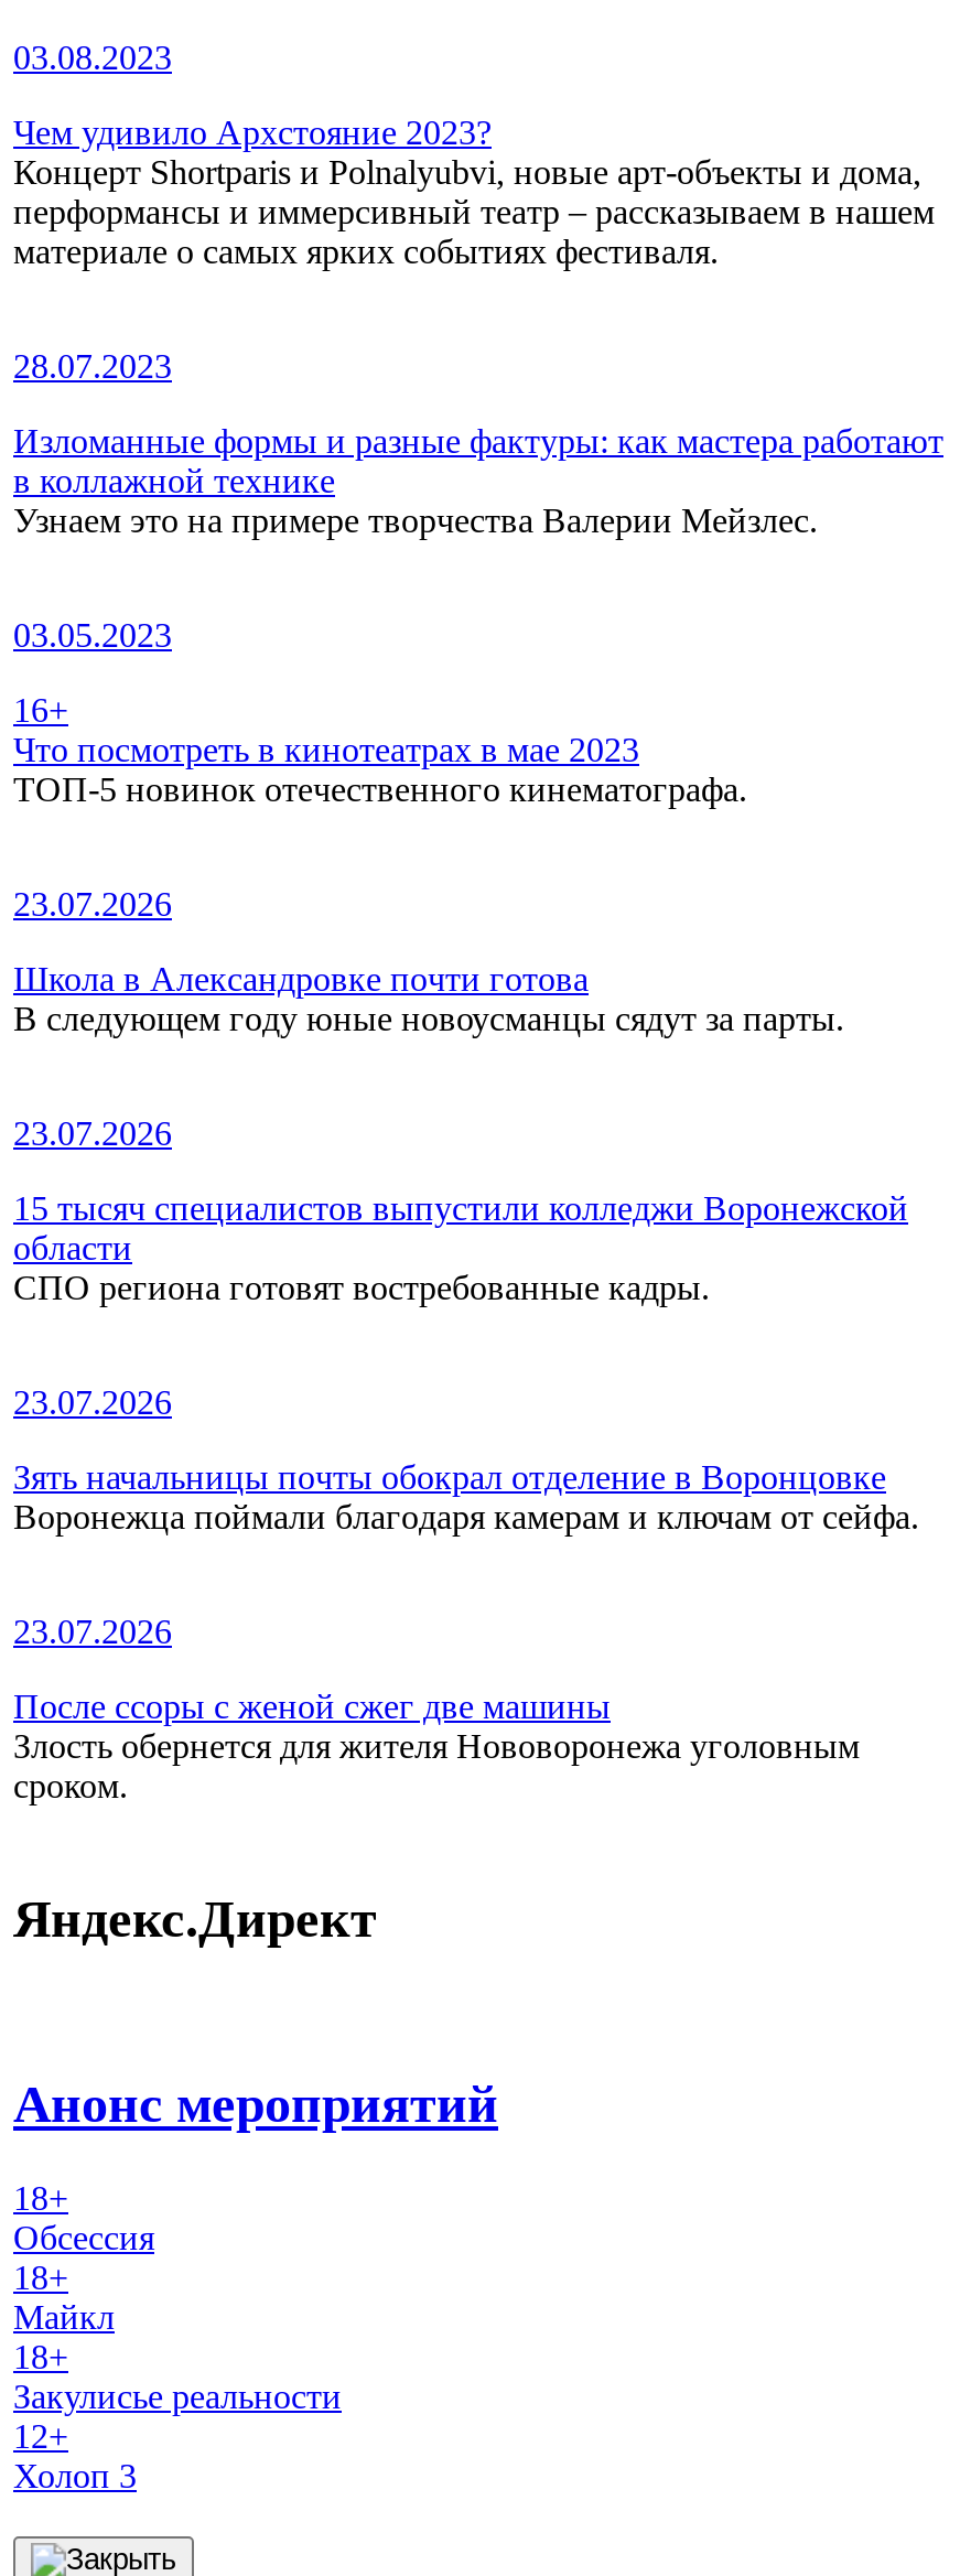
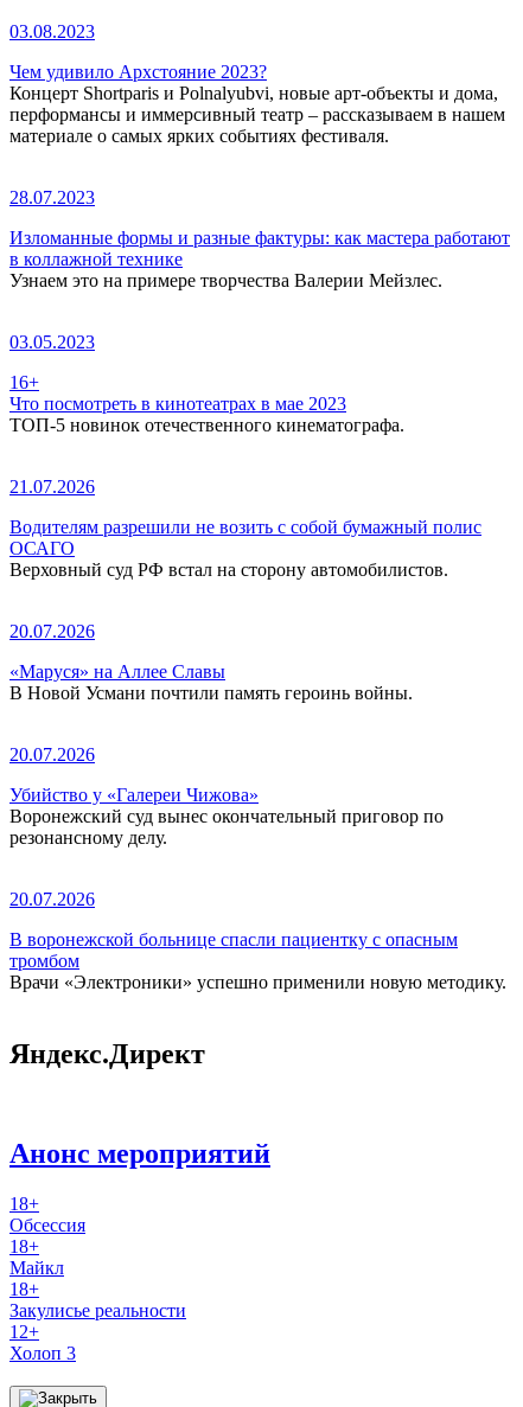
[13,884,172,922] 23.07.2026 -> [9,476,95,496] 21.07.2026
[13,959,844,1037] Школа в Александровке почти готова | В следующем году юные новоусманцы сядут за парты. -> [9,516,481,579] Водителям разрешили не возить с собой бумажный полис | ОСАГО | Верховный суд РФ встал на сторону автомобилистов.
[13,1114,172,1151] 23.07.2026 -> [9,621,95,641] 20.07.2026
[13,1189,908,1306] 15 тысяч специалистов выпустили колледжи Воронежской | области | СПО региона готовят востребованные кадры. -> [9,661,413,703] «Маруся» на Аллее Славы | В Новой Усмани почтили память героинь войны.
[13,1383,172,1420] 23.07.2026 -> [9,744,95,764] 20.07.2026
[13,1458,919,1535] Зять начальницы почты обокрал отделение в Воронцовке | Воронежца поймали благодаря камерам и ключам от сейфа. -> [9,784,444,847] Убийство у «Галереи Чижова» | Воронежский суд вынес окончательный приговор по | резонансному делу.
[13,1612,172,1649] 23.07.2026 -> [9,889,95,909] 20.07.2026
[13,1687,860,1804] После ссоры с женой сжег две машины | Злость обернется для жителя Нововоронежа уголовным | сроком. -> [9,929,506,992] В воронежской больнице спасли пациентку с опасным | тромбом | Врачи «Электроники» успешно применили новую методику.

